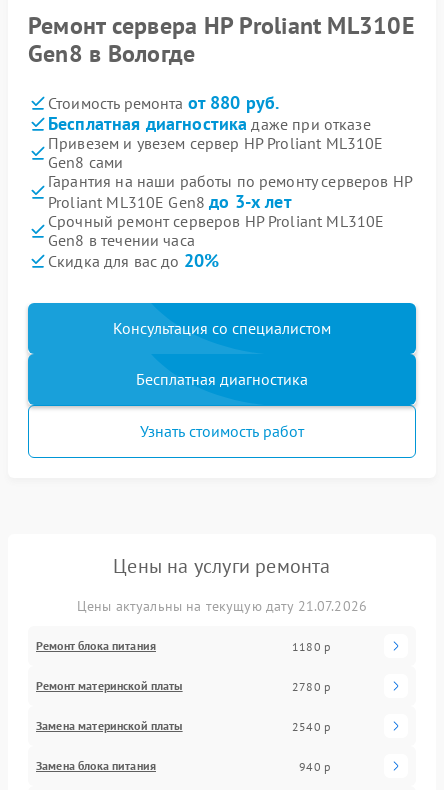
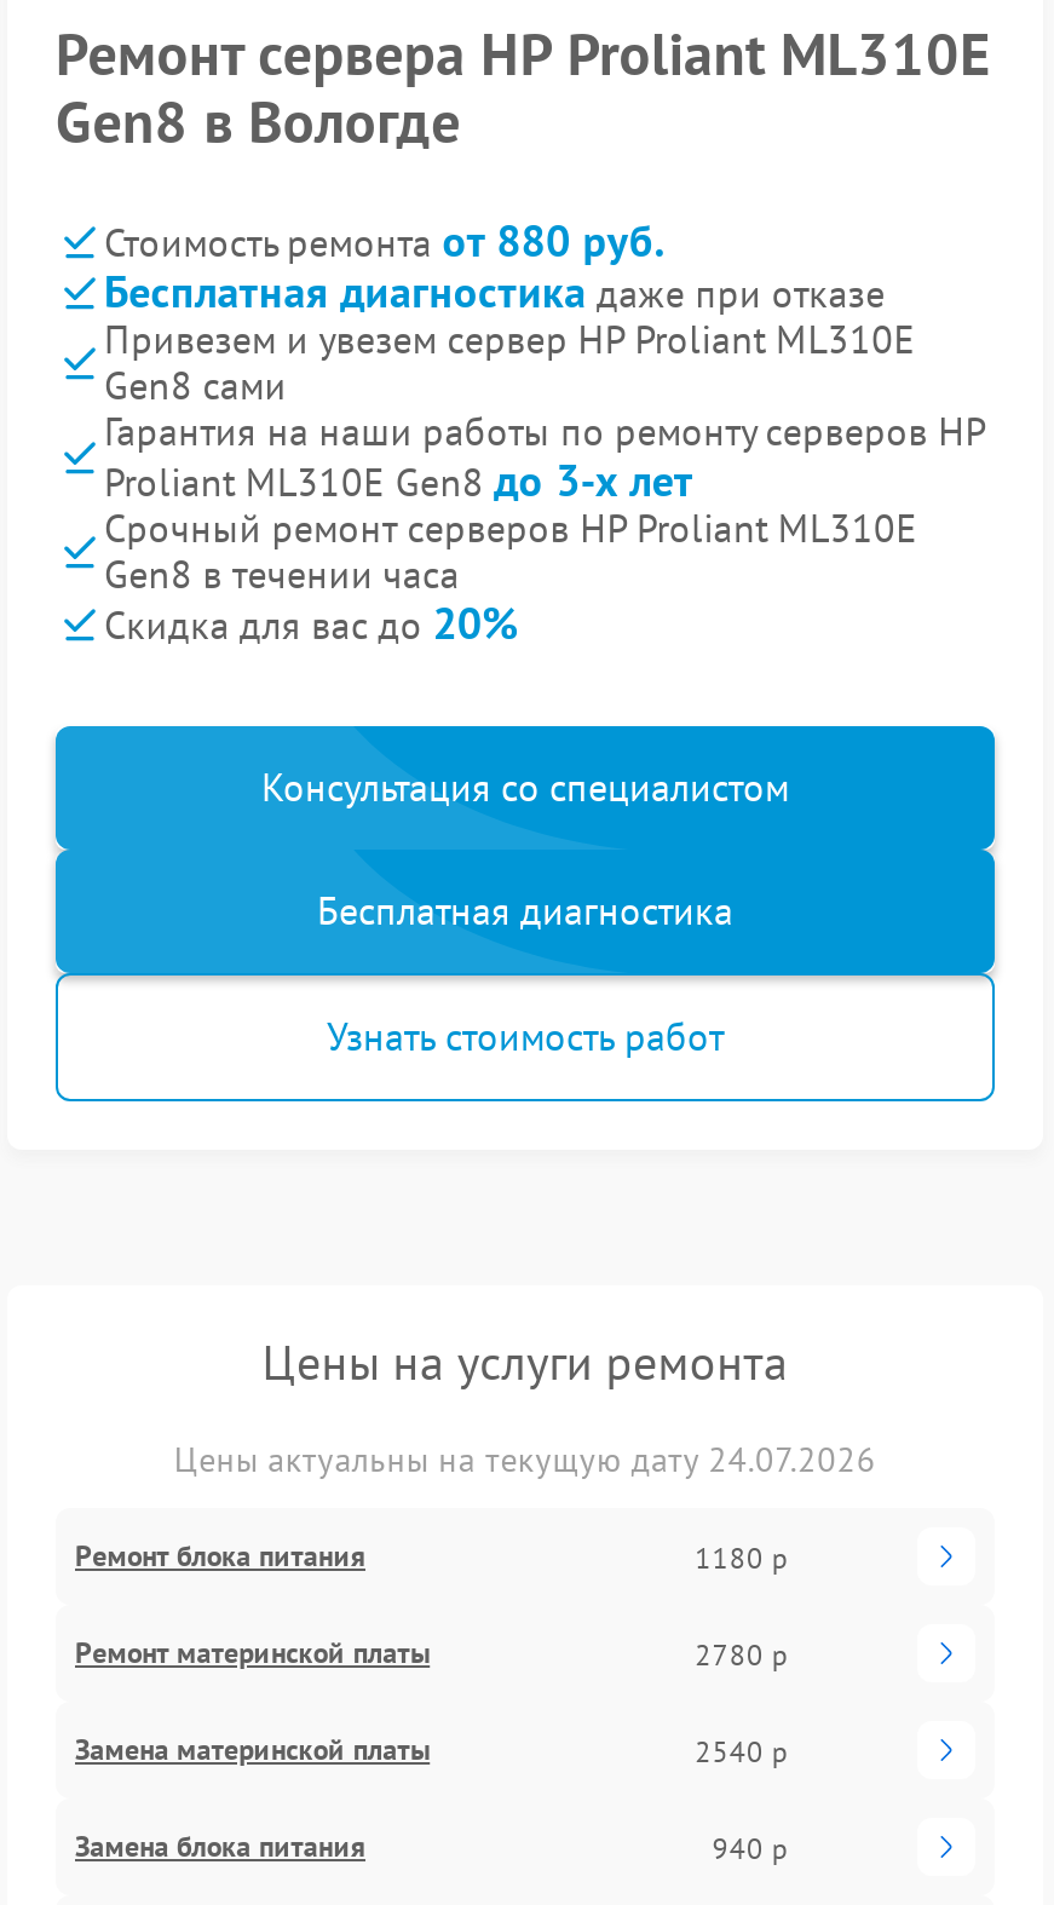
[77,597,367,615] Цены актуальны на текущую дату 21.07.2026 -> [174,1438,876,1481] Цены актуальны на текущую дату 24.07.2026

